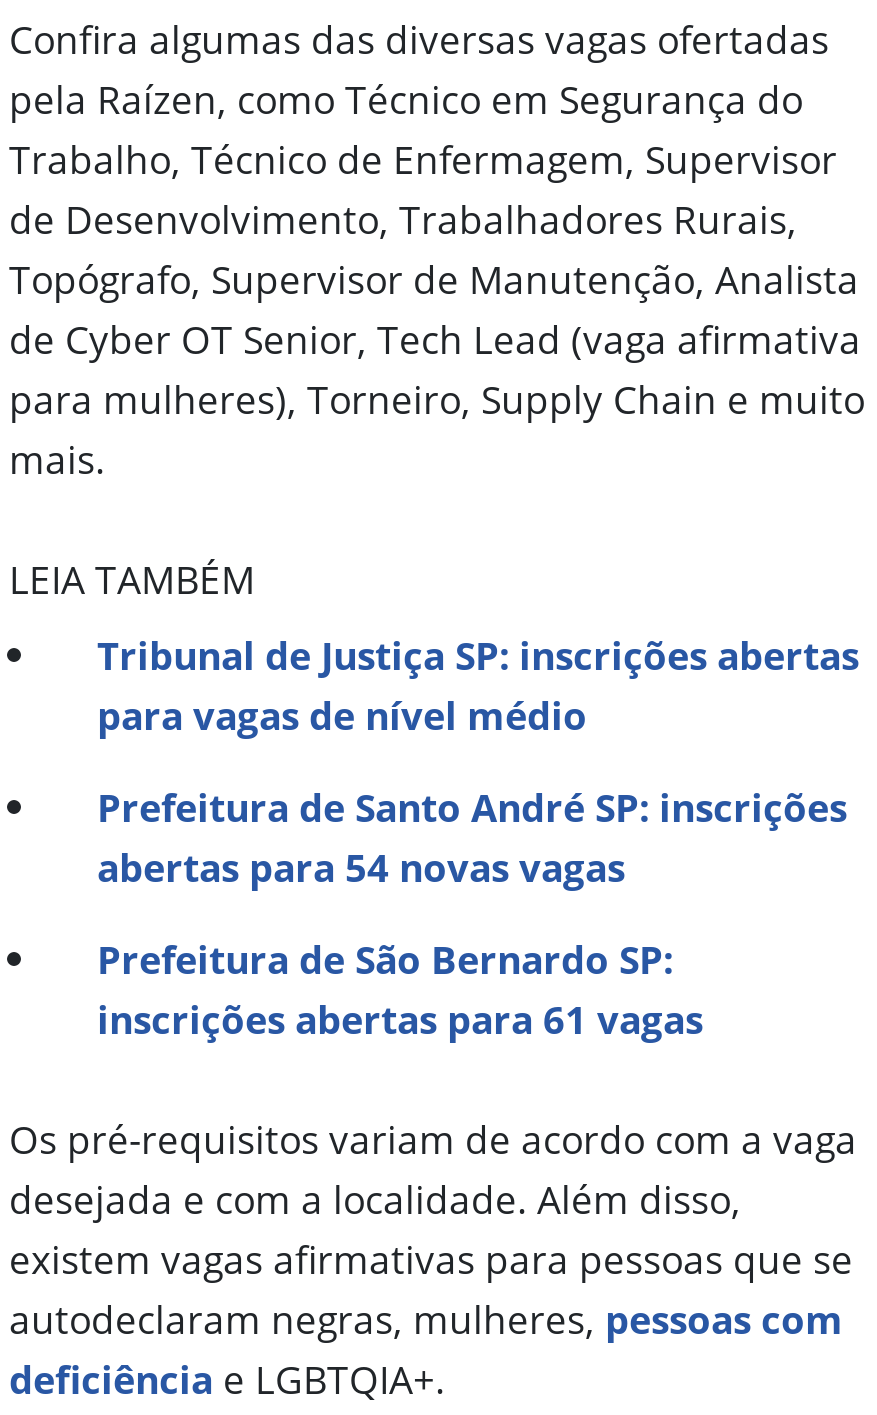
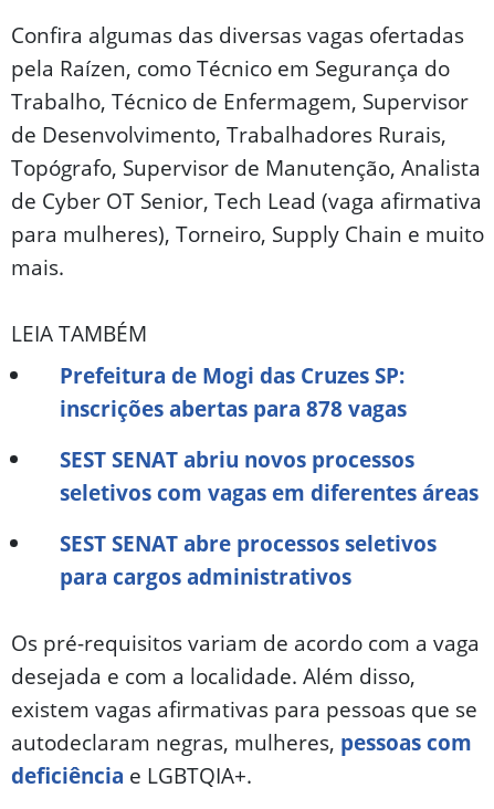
[97,628,859,742] Tribunal de Justiça SP: inscrições abertas | para vagas de nível médio -> [60,360,407,423] Prefeitura de Mogi das Cruzes SP: | inscrições abertas para 878 vagas
[97,780,847,894] Prefeitura de Santo André SP: inscrições | abertas para 54 novas vagas -> [60,444,479,507] SEST SENAT abriu novos processos | seletivos com vagas em diferentes áreas
[97,932,703,1046] Prefeitura de São Bernardo SP: | inscrições abertas para 61 vagas -> [60,528,437,591] SEST SENAT abre processos seletivos | para cargos administrativos

